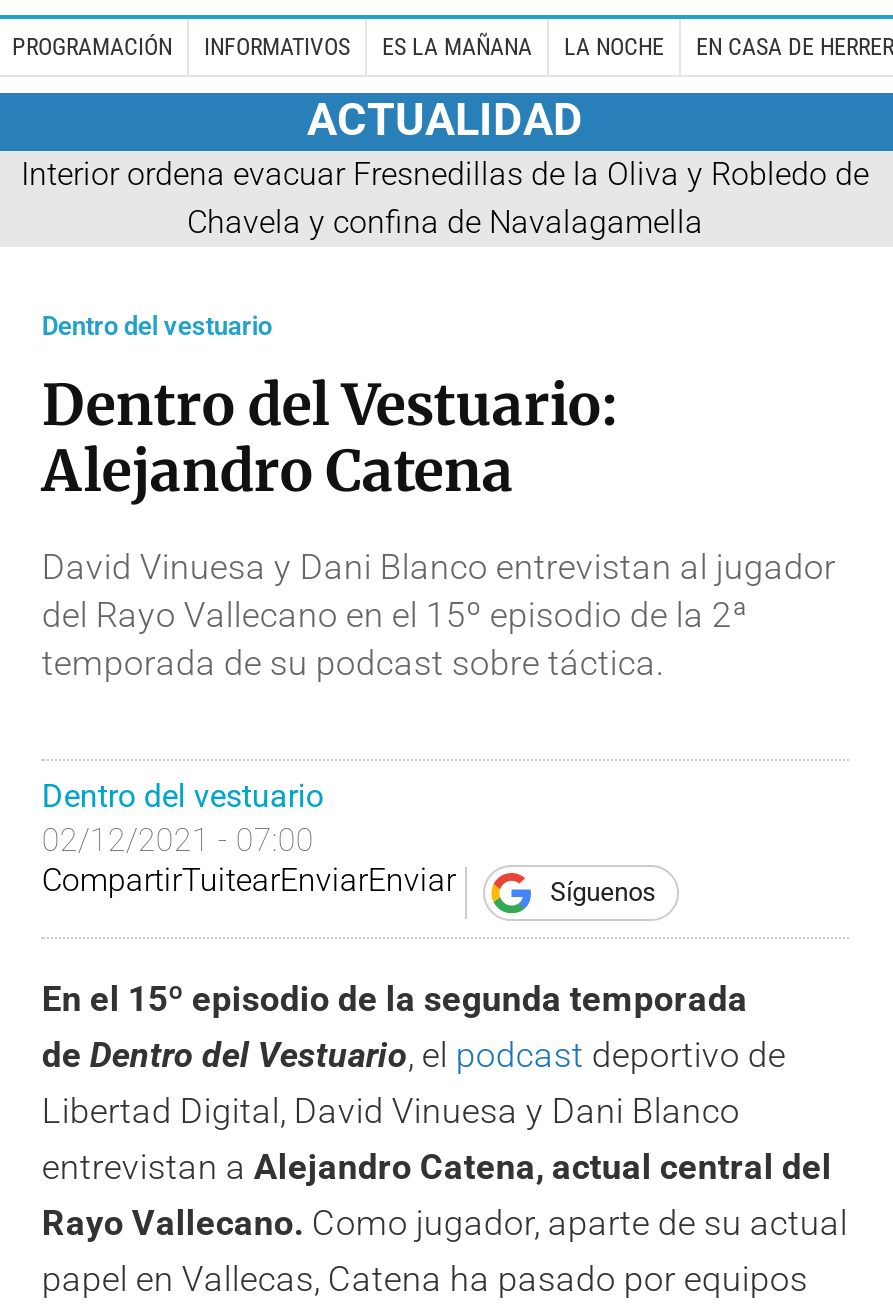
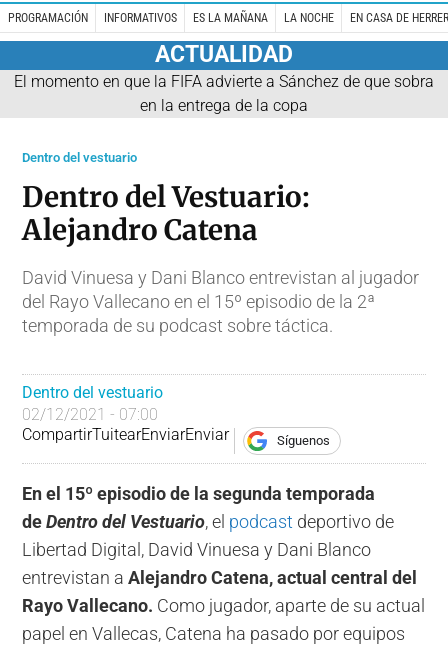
[21,154,869,240] Interior ordena evacuar Fresnedillas de la Oliva y Robledo de | Chavela y confina de Navalagamella -> [14,72,434,115] El momento en que la FIFA advierte a Sánchez de que sobra | en la entrega de la copa

